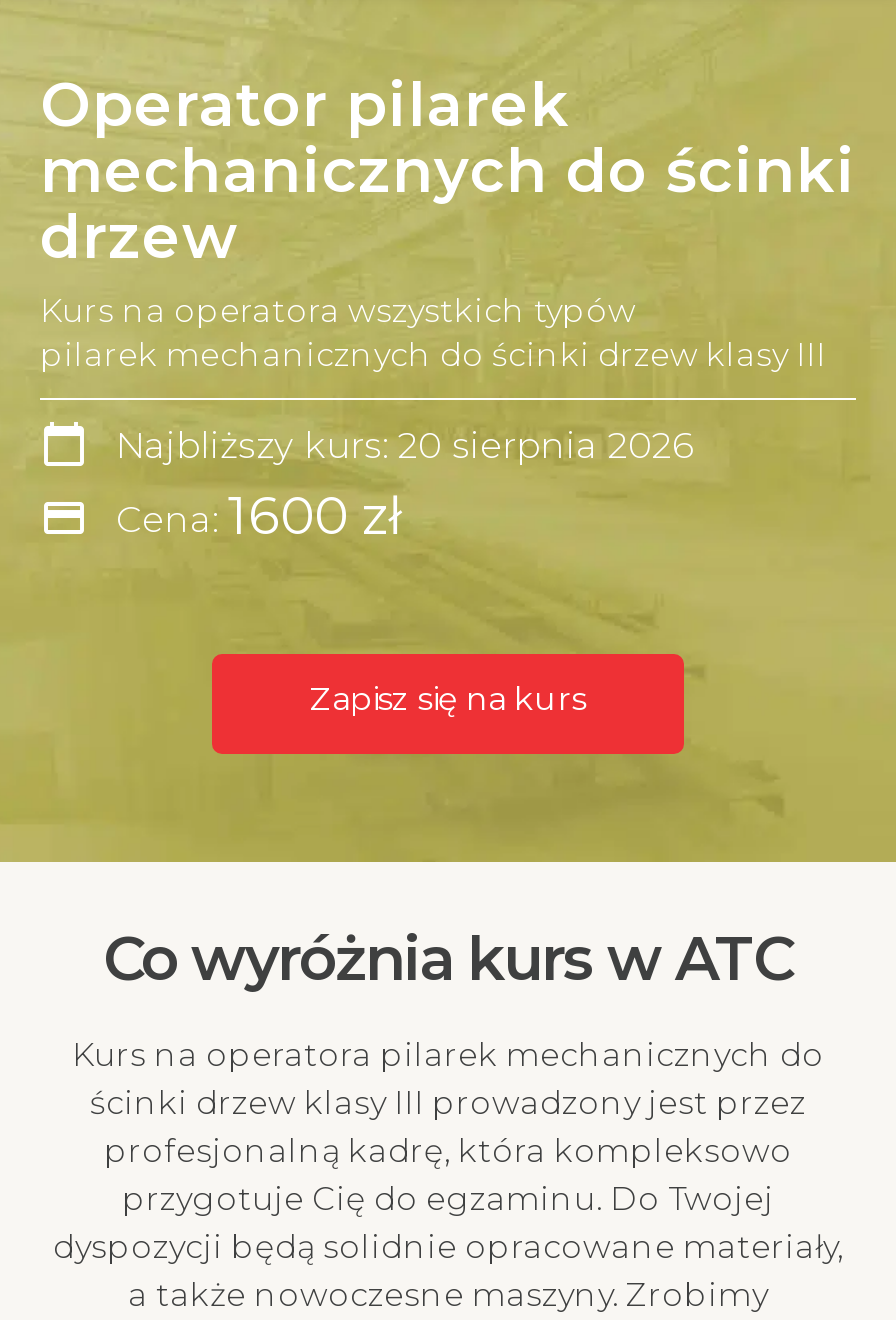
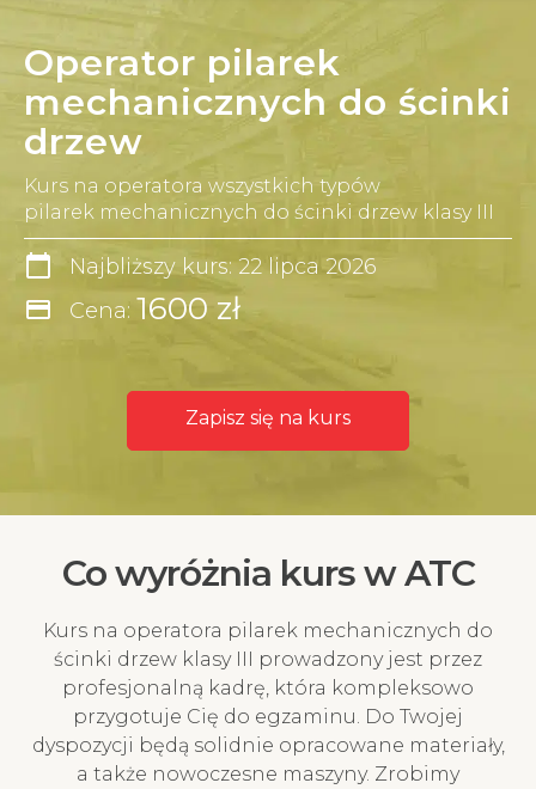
[116,424,694,468] Najbliższy kurs: 20 sierpnia 2026 -> [69,253,377,280] Najbliższy kurs: 22 lipca 2026

